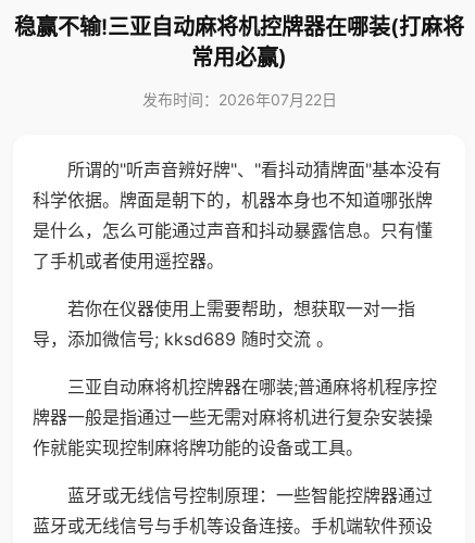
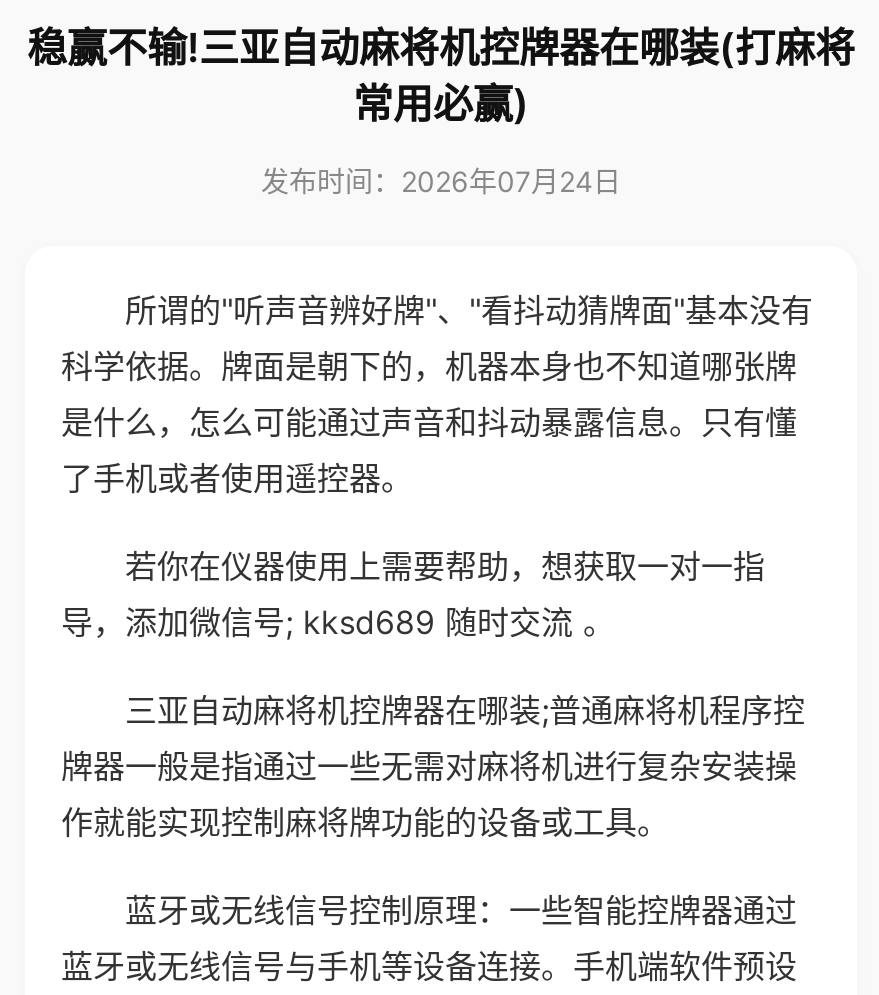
[142,90,336,109] 发布时间：2026年07月22日 -> [261,164,621,198] 发布时间：2026年07月24日

